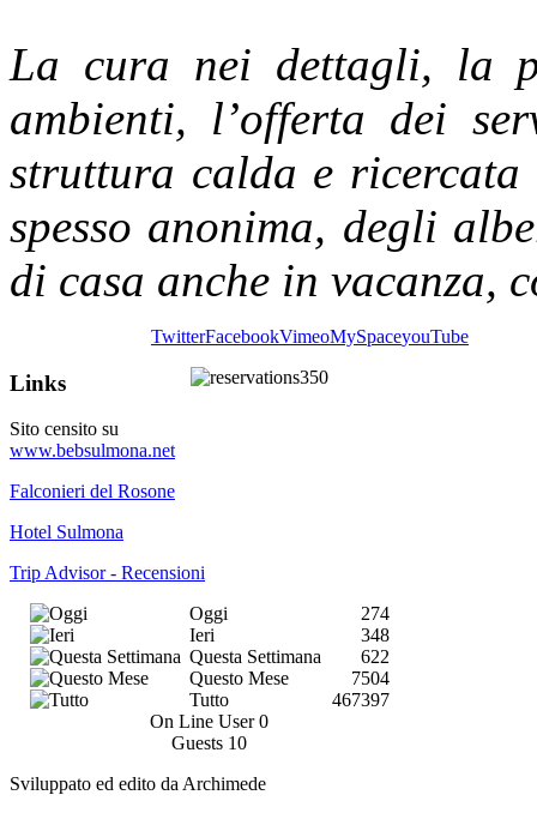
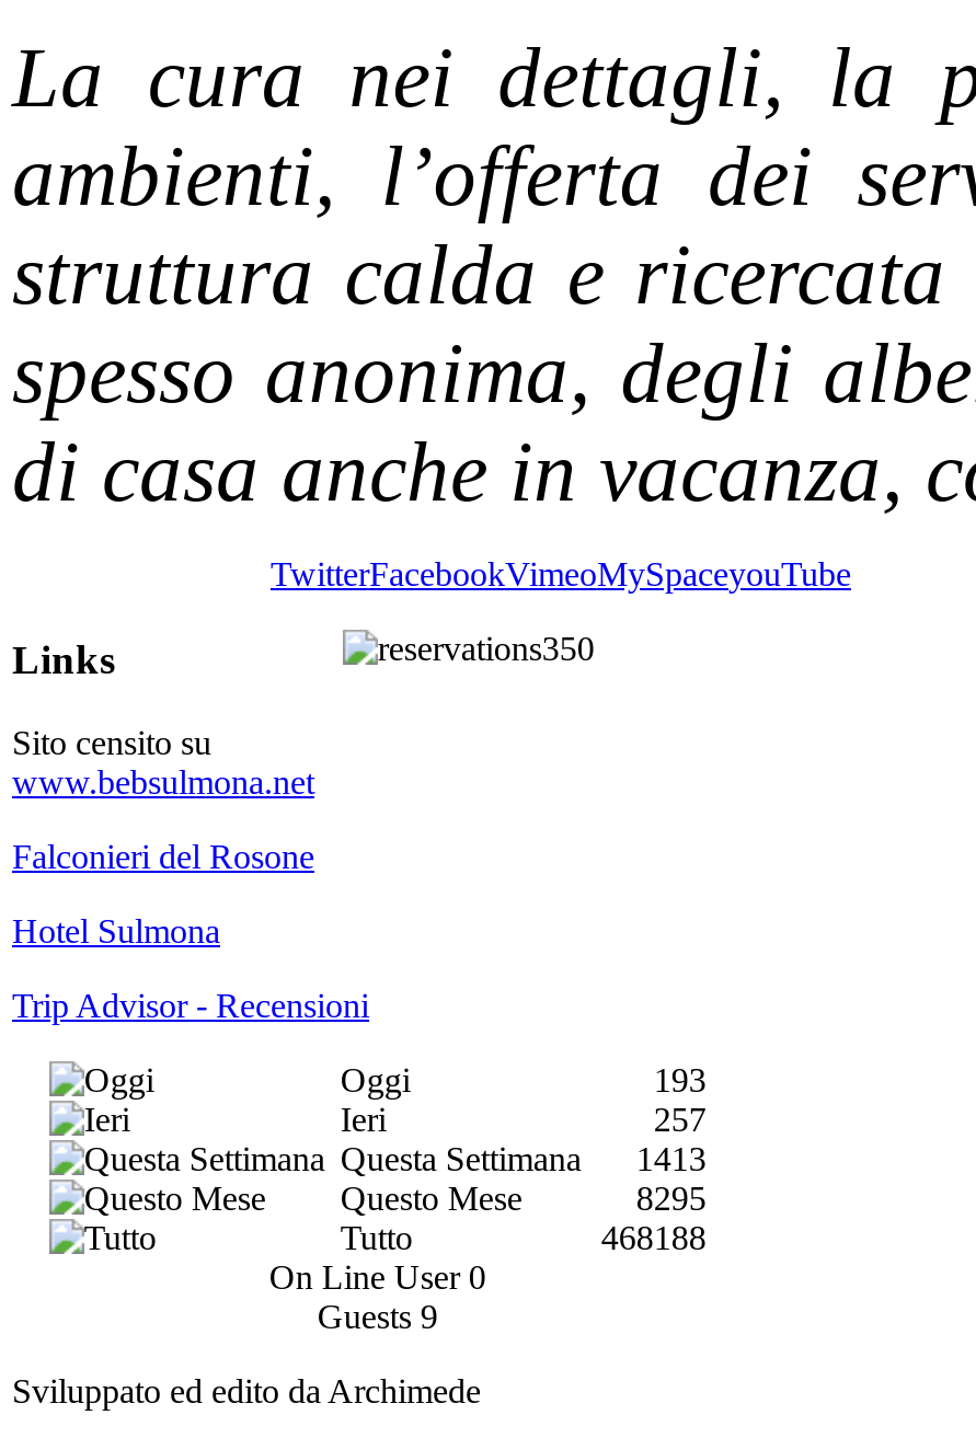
[361,604,389,624] 274 -> [654,1062,706,1099] 193
[361,625,389,645] 348 -> [654,1101,706,1139] 257
[189,647,389,667] Questa Settimana 622 -> [340,1141,706,1178] Questa Settimana 1413
[351,668,389,689] 7504 -> [636,1180,706,1217] 8295
[332,690,389,710] 467397 -> [601,1220,706,1257] 468188
[172,733,247,753] Guests 10 -> [317,1298,438,1336] Guests 9

